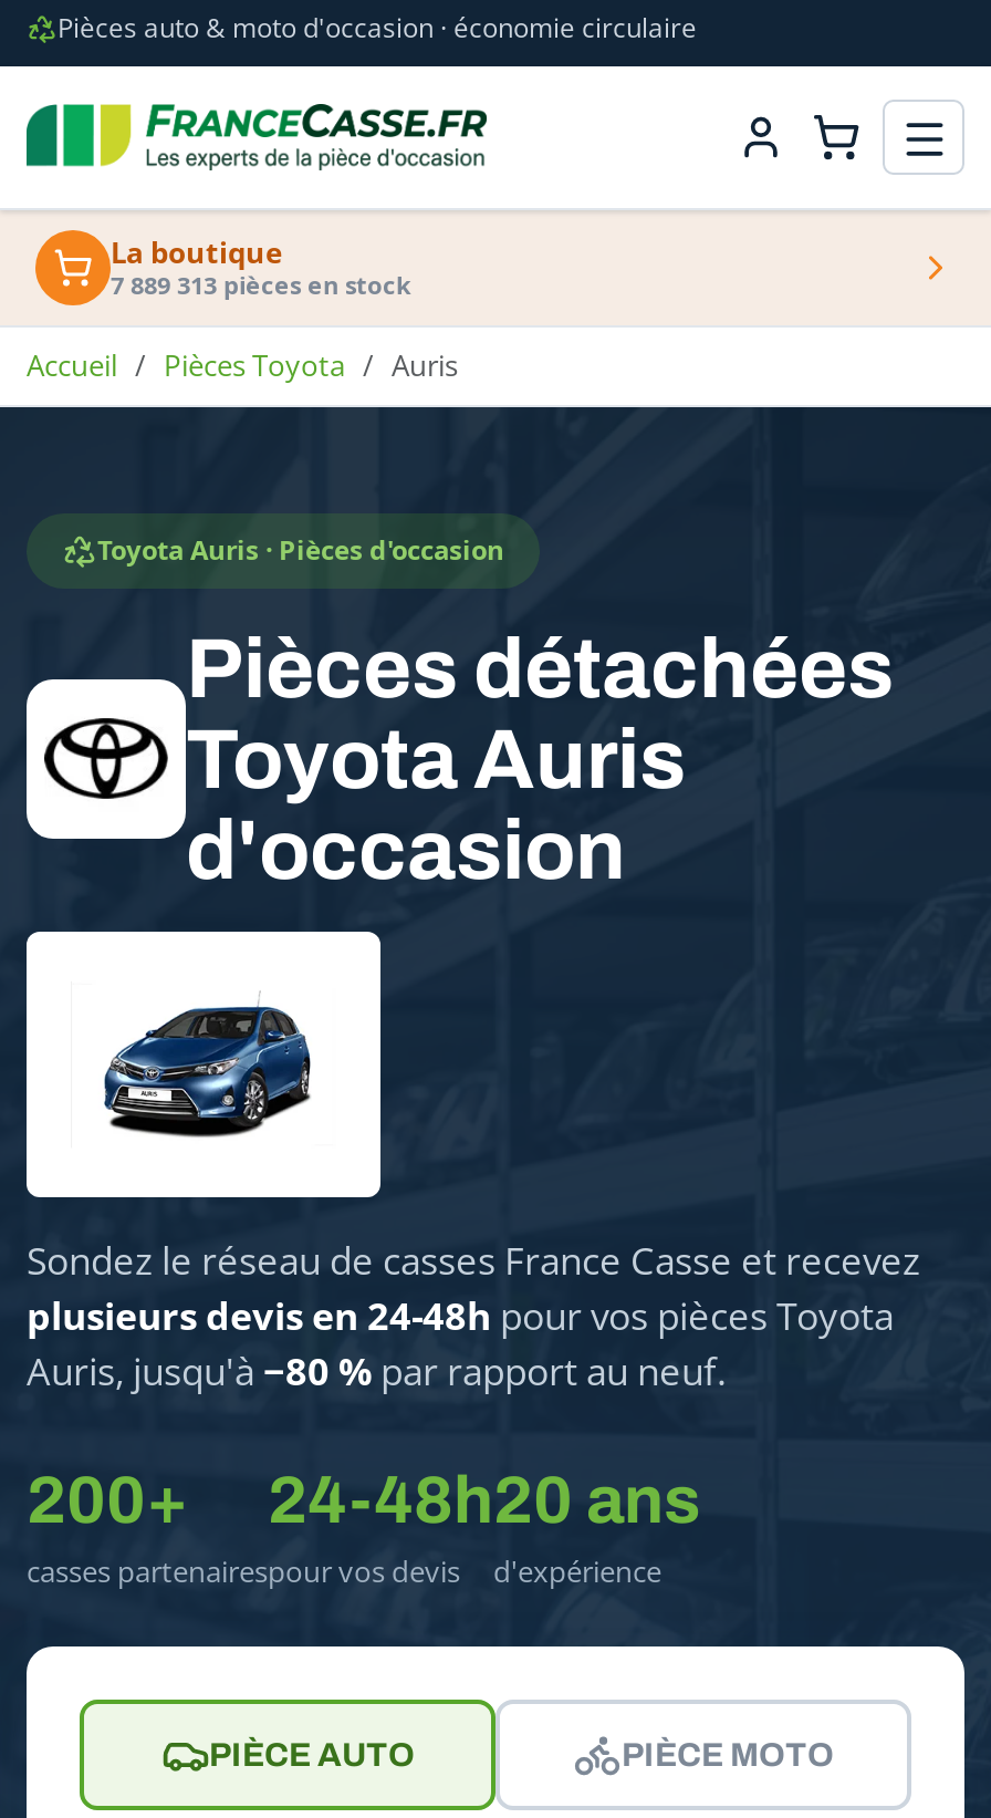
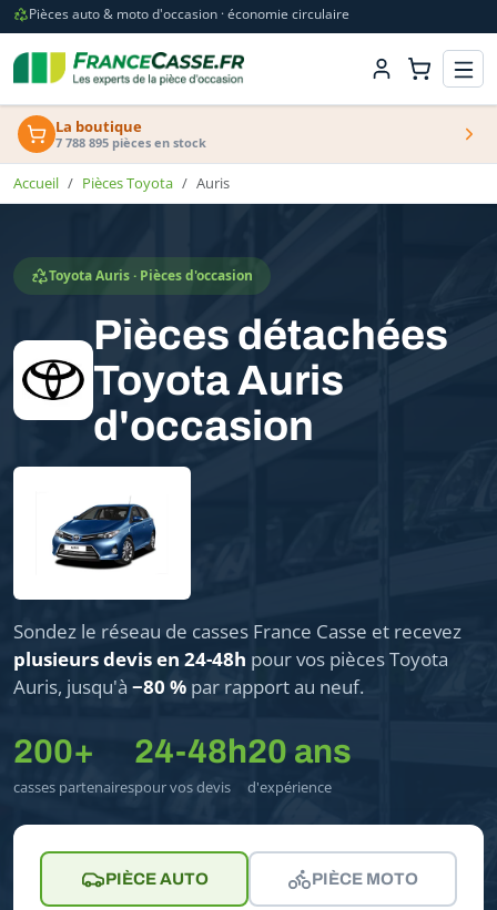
[111,267,411,301] 7 889 313 pièces en stock -> [55,134,206,151] 7 788 895 pièces en stock

